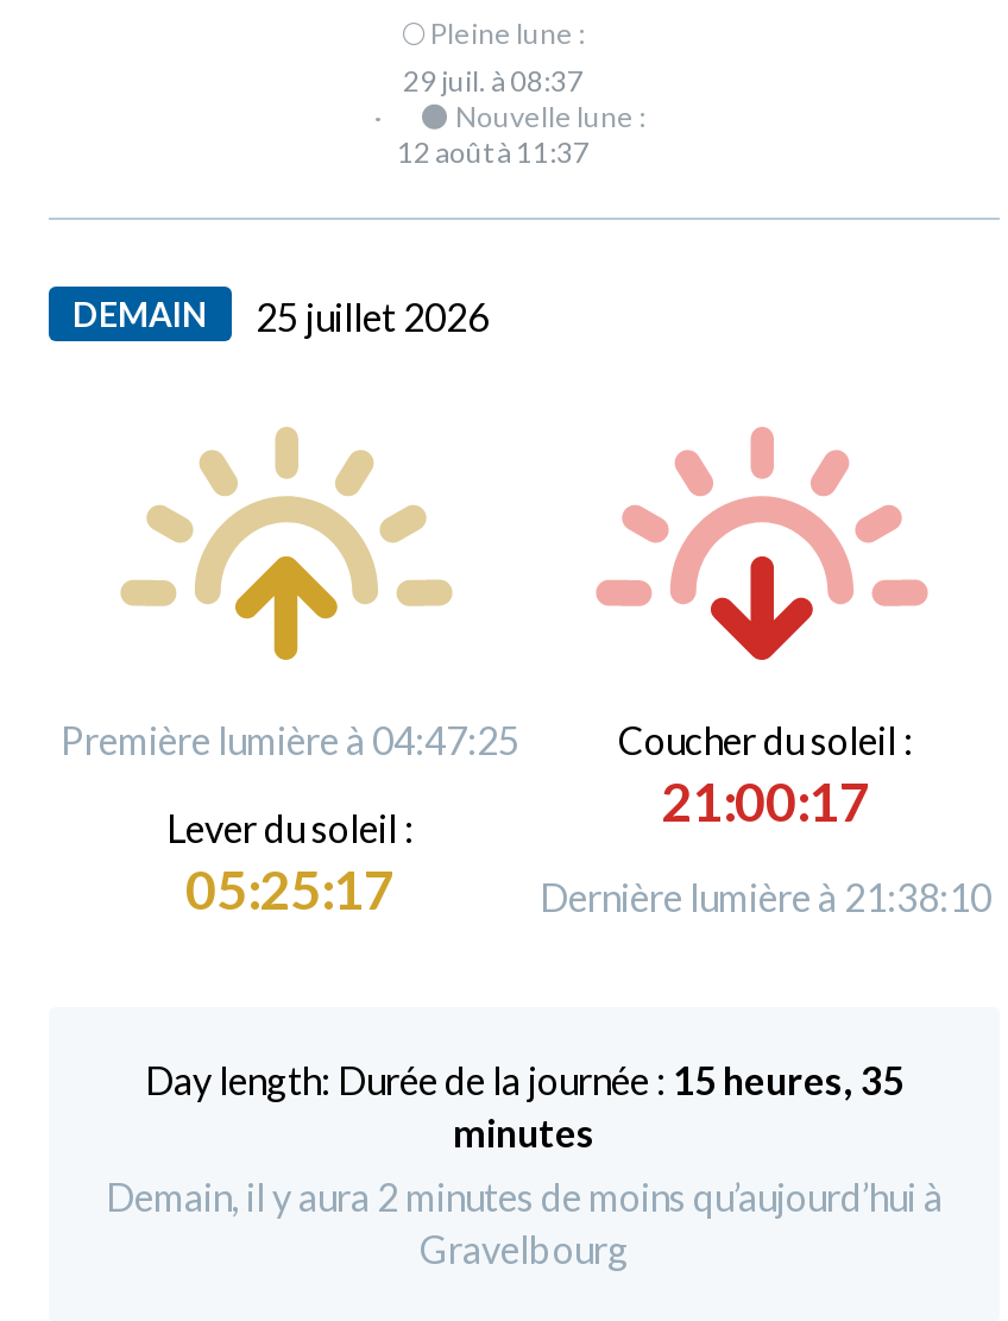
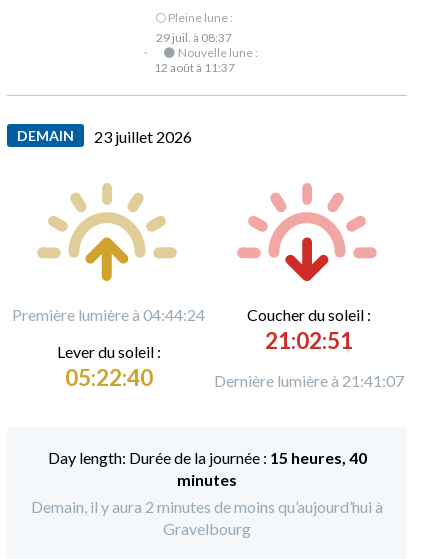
[73,294,489,339] DEMAIN 25 juillet 2026 -> [17,127,192,146] DEMAIN 23 juillet 2026
[61,717,519,762] Première lumière à 04:47:25 -> [12,305,205,324] Première lumière à 04:44:24
[661,769,870,834] 21:00:17 -> [264,327,352,354] 21:02:51
[185,857,395,921] 05:25:17 -> [64,364,152,391] 05:22:40
[540,874,991,919] Dernière lumière à 21:38:10 -> [213,371,403,390] Dernière lumière à 21:41:07
[338,1057,903,1102] Durée de la journée : 15 heures, 35 -> [128,448,366,467] Durée de la journée : 15 heures, 40

